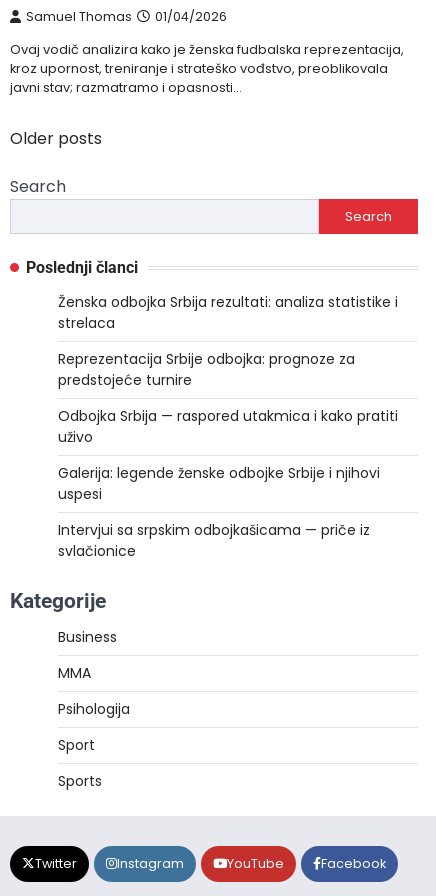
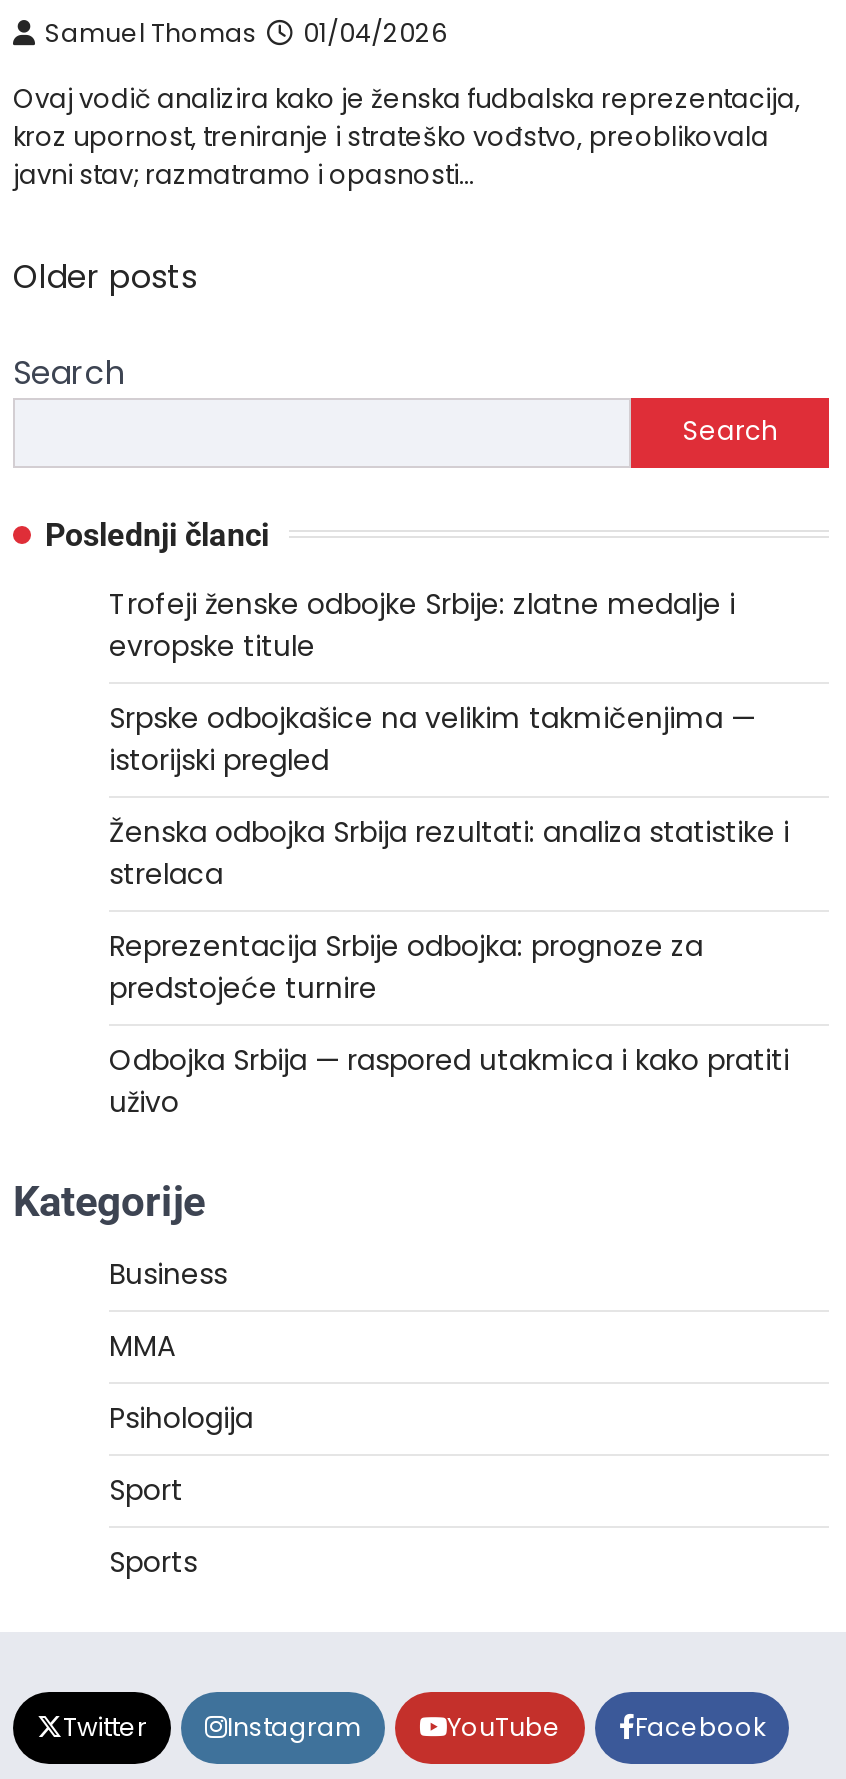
none -> [109,584,755,780] Trofeji ženske odbojke Srbije: zlatne medalje i | evropske titule | Srpske odbojkašice na velikim takmičenjima — | istorijski pregled
moved [58,292,398,447] -> [109,812,789,1122]: Ženska odbojka Srbija rezultati: analiza statistike i | strelaca | Reprezentacija Srbije odbojka: prognoze za | predstojeće turnire | Odbojka Srbija — raspored utakmica i kako pratiti | uživo
[58,463,380,561] Galerija: legende ženske odbojke Srbije i njihovi | uspesi | Intervjui sa srpskim odbojkašicama — priče iz | svlačionice -> none

